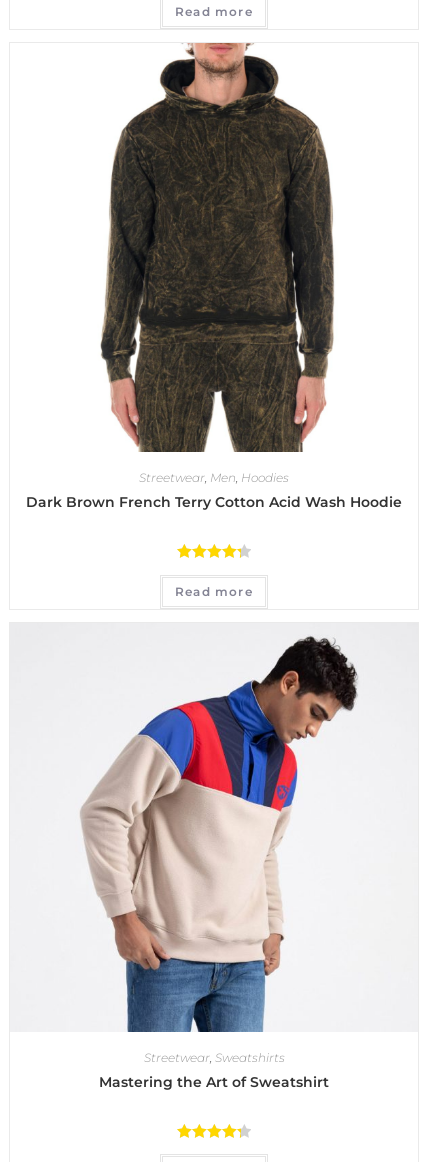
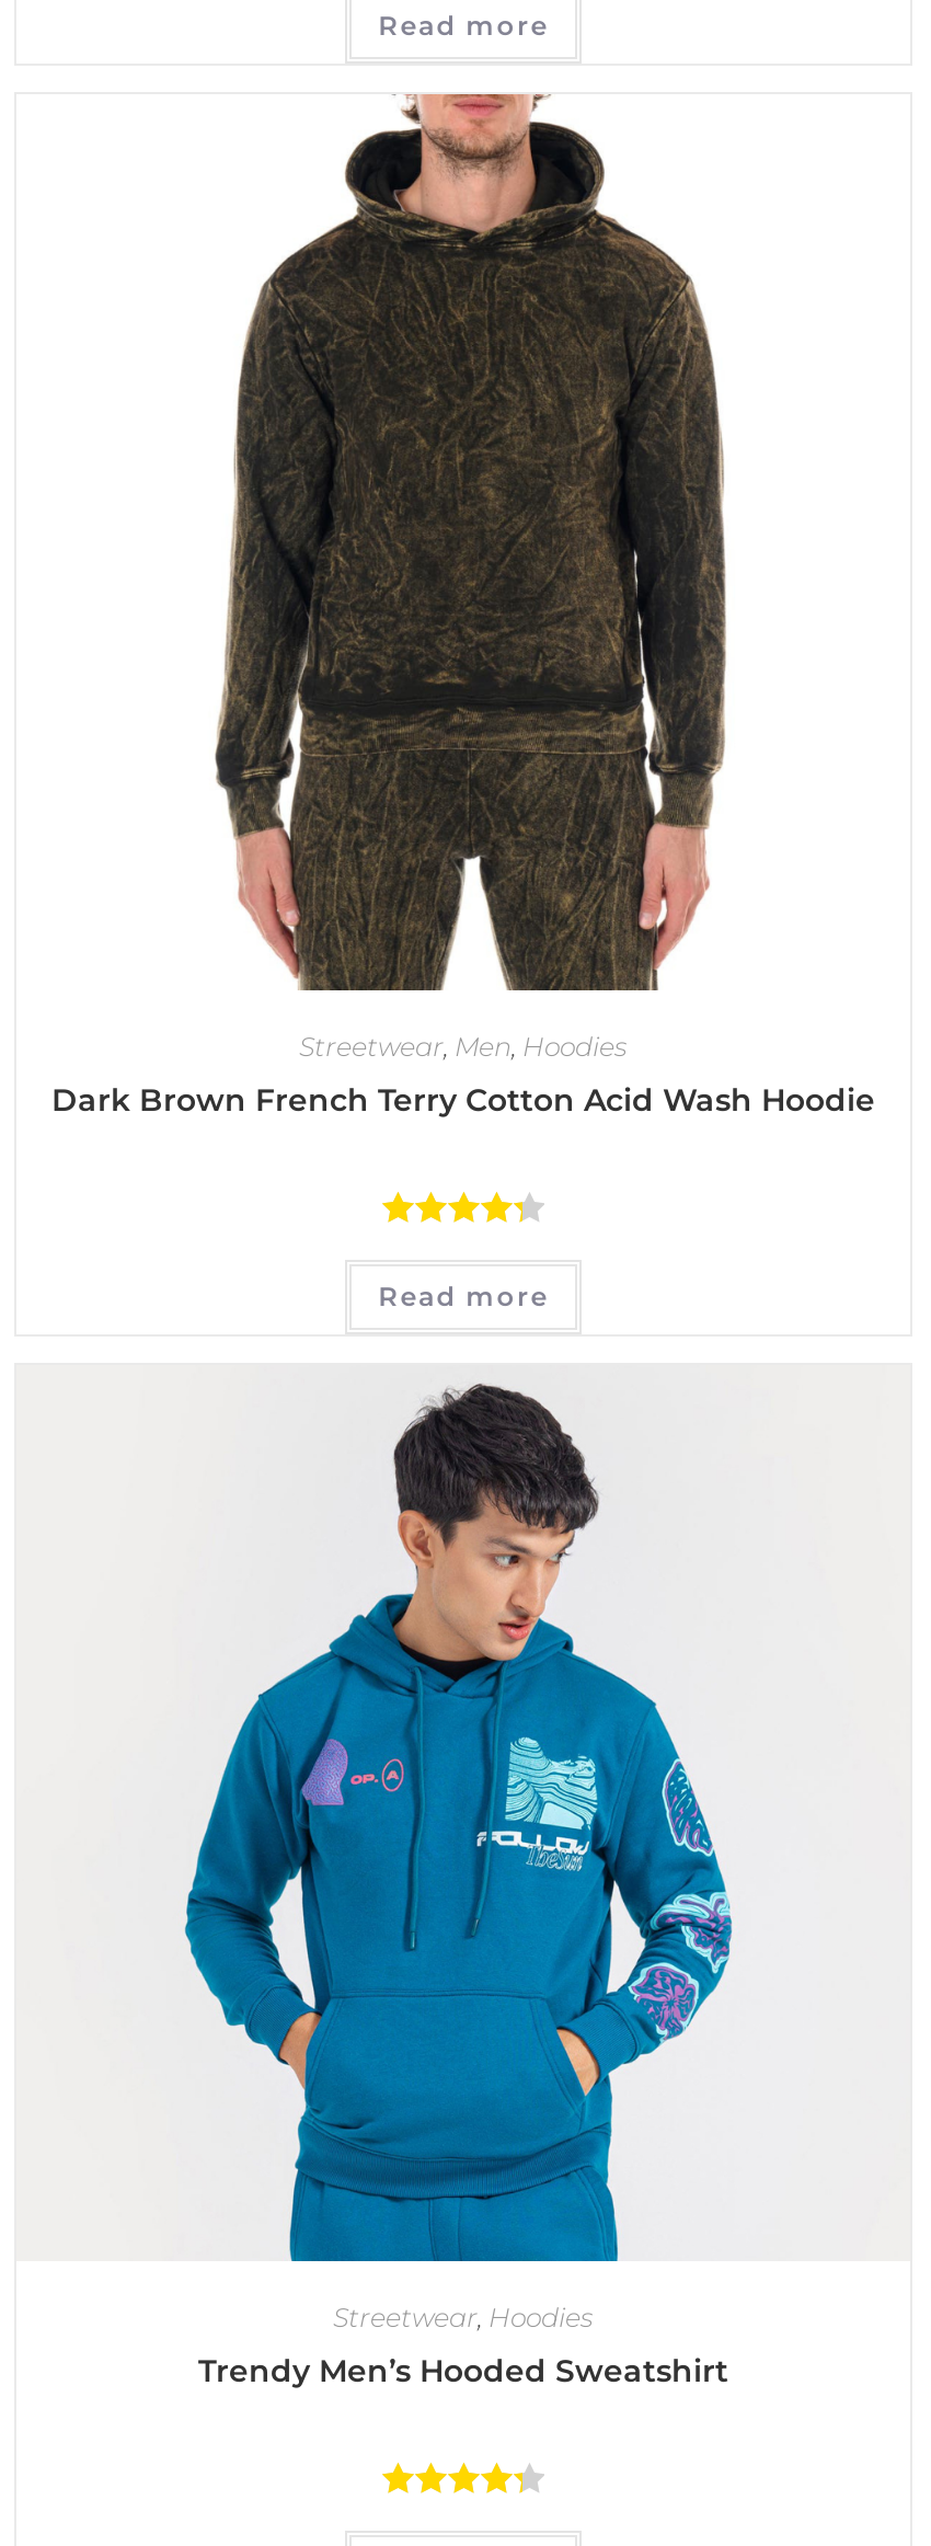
[80,632,358,1091] [image] | Streetwear, Sweatshirts | Mastering the Art of Sweatshirt -> [172,1383,777,2390] [image] | Streetwear, Hoodies | Trendy Men’s Hooded Sweatshirt

